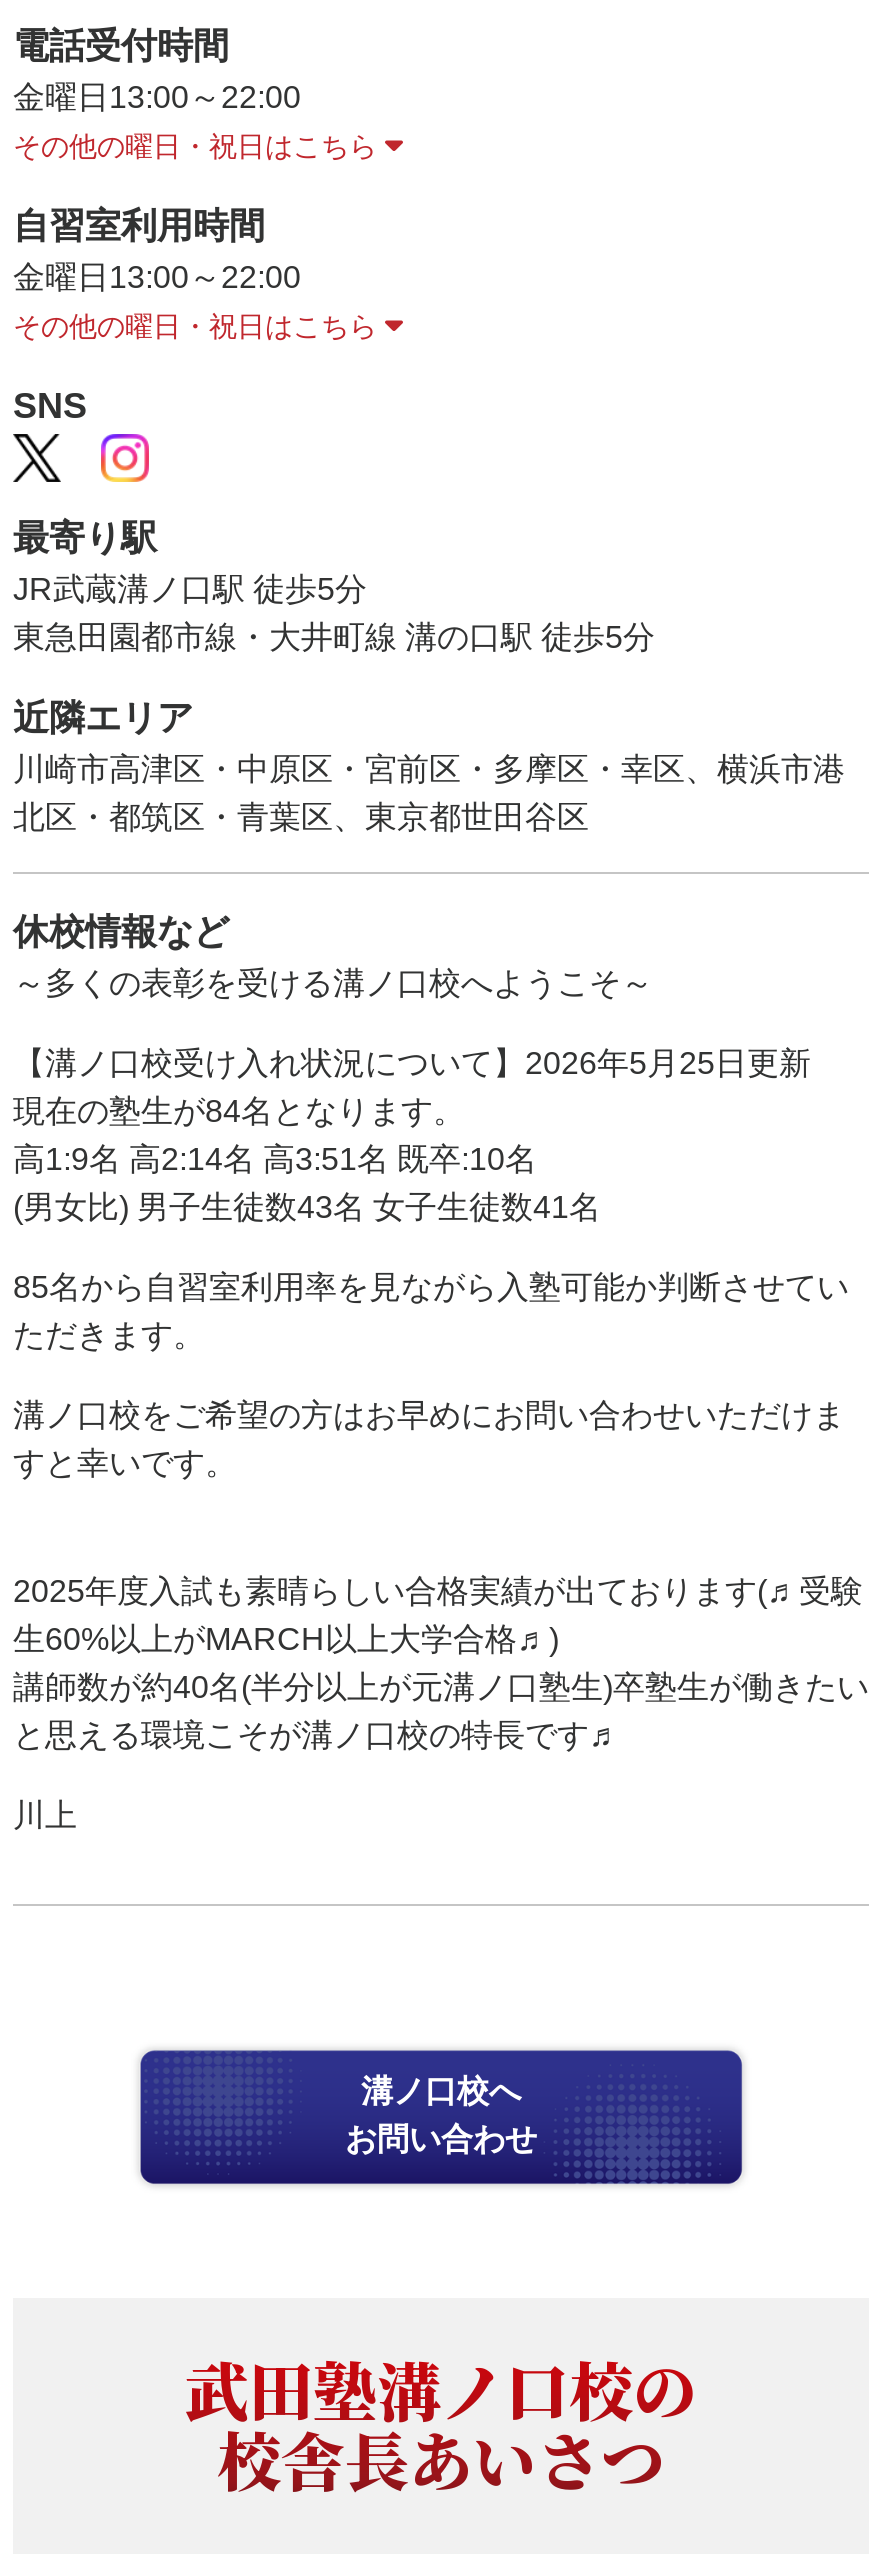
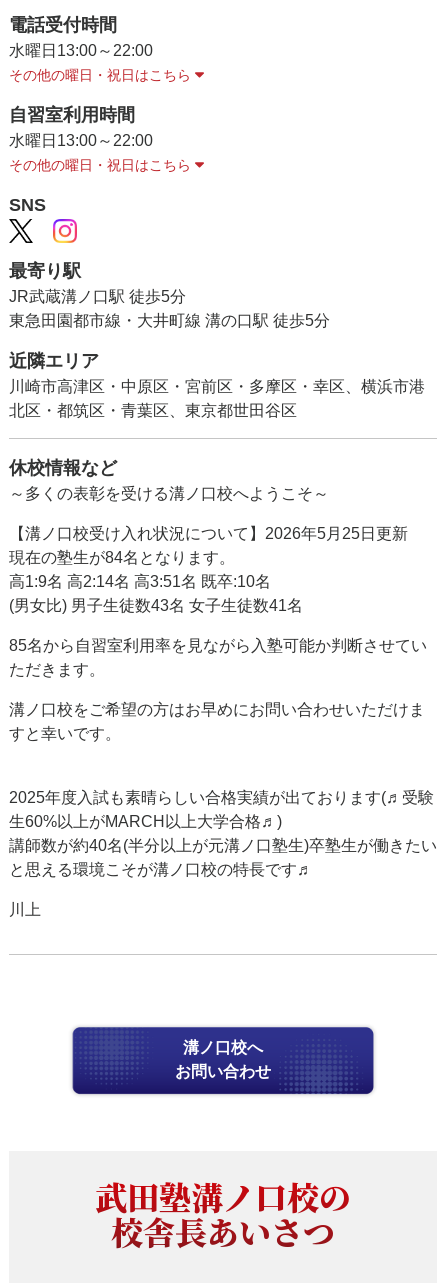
[13,79,301,113] 金曜日13:00～22:00 -> [9,41,153,58] 水曜日13:00～22:00
[13,259,301,293] 金曜日13:00～22:00 -> [9,131,153,148] 水曜日13:00～22:00

